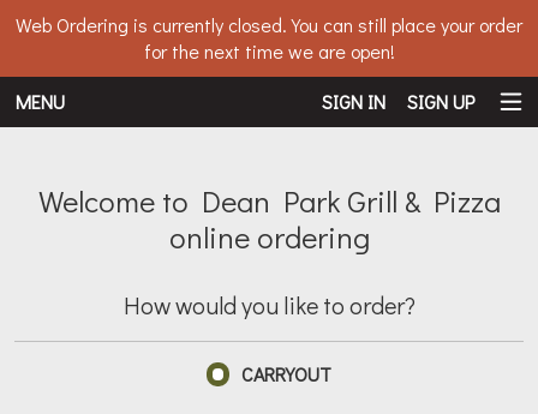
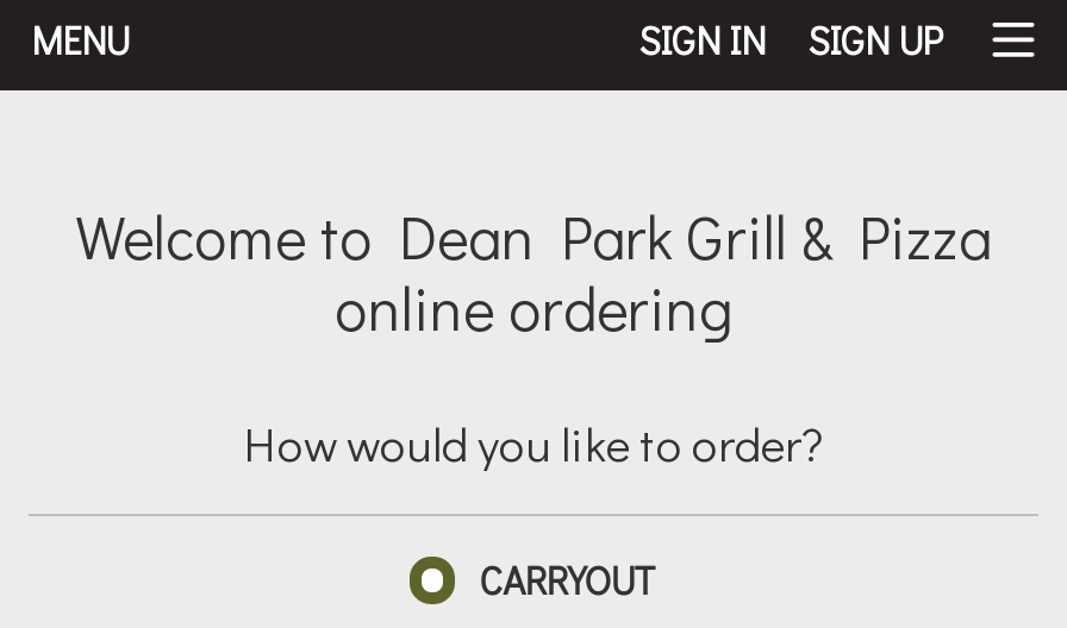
[16,12,522,64] Web Ordering is currently closed. You can still place your order | for the next time we are open! -> none

